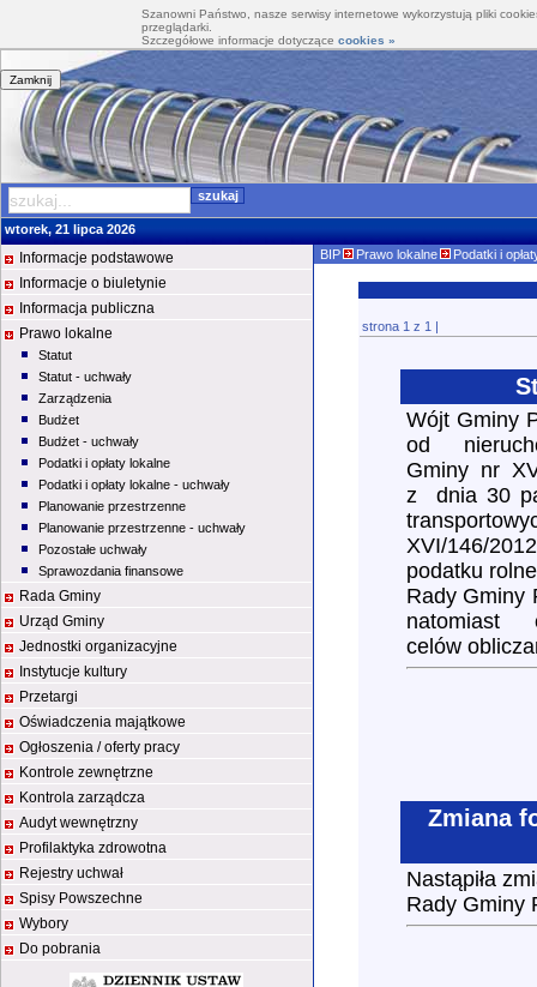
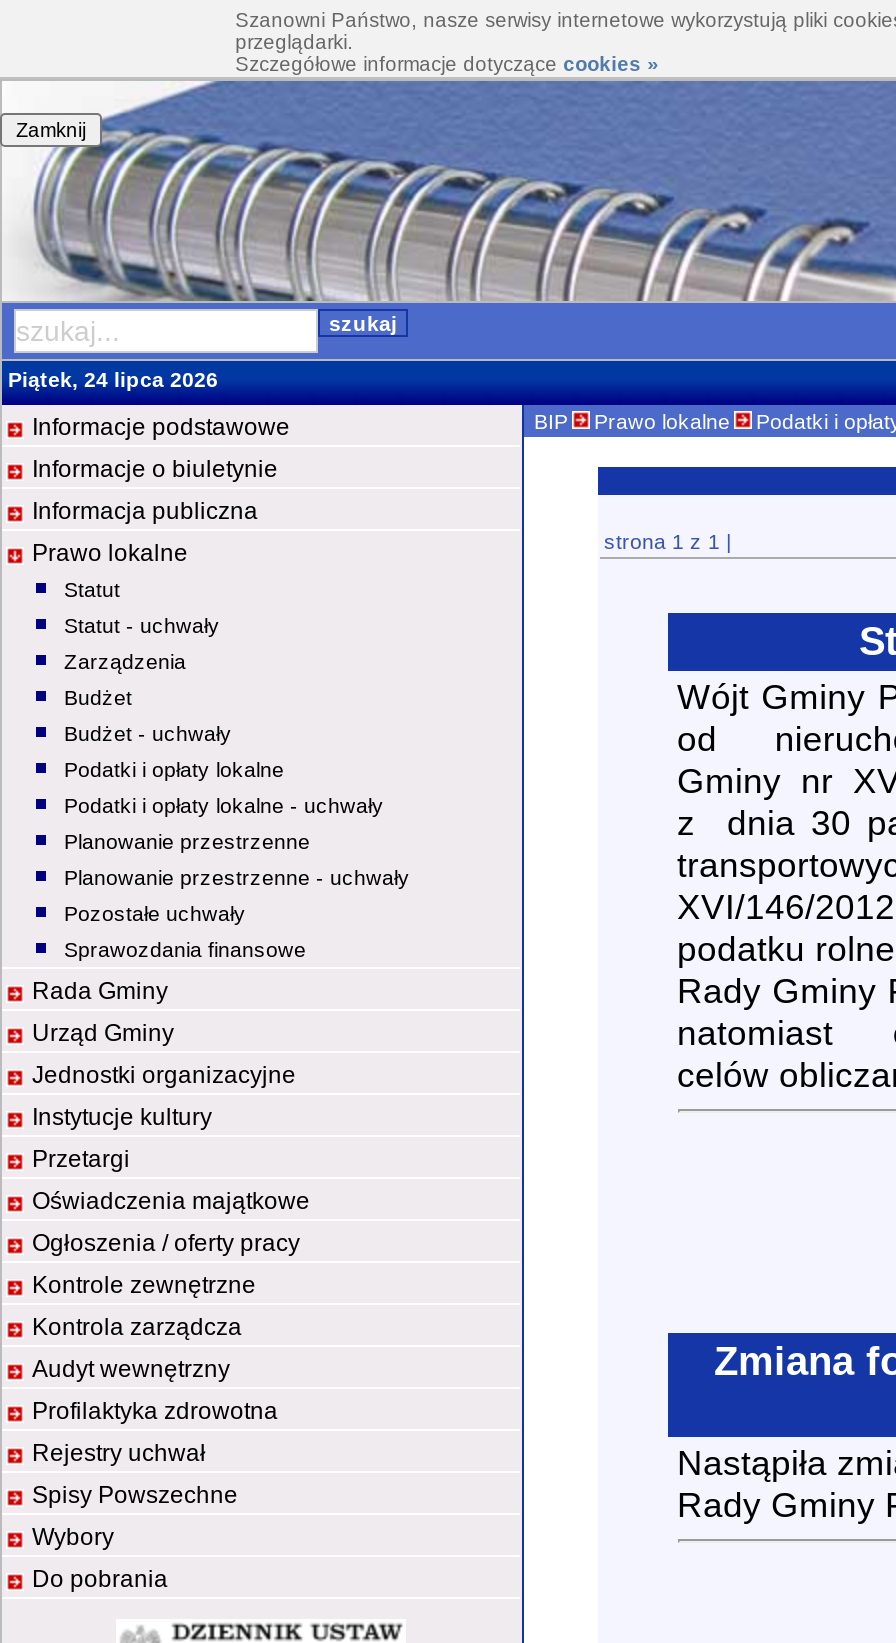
[5,222,135,236] wtorek, 21 lipca 2026 -> [8,367,218,391] Piątek, 24 lipca 2026

